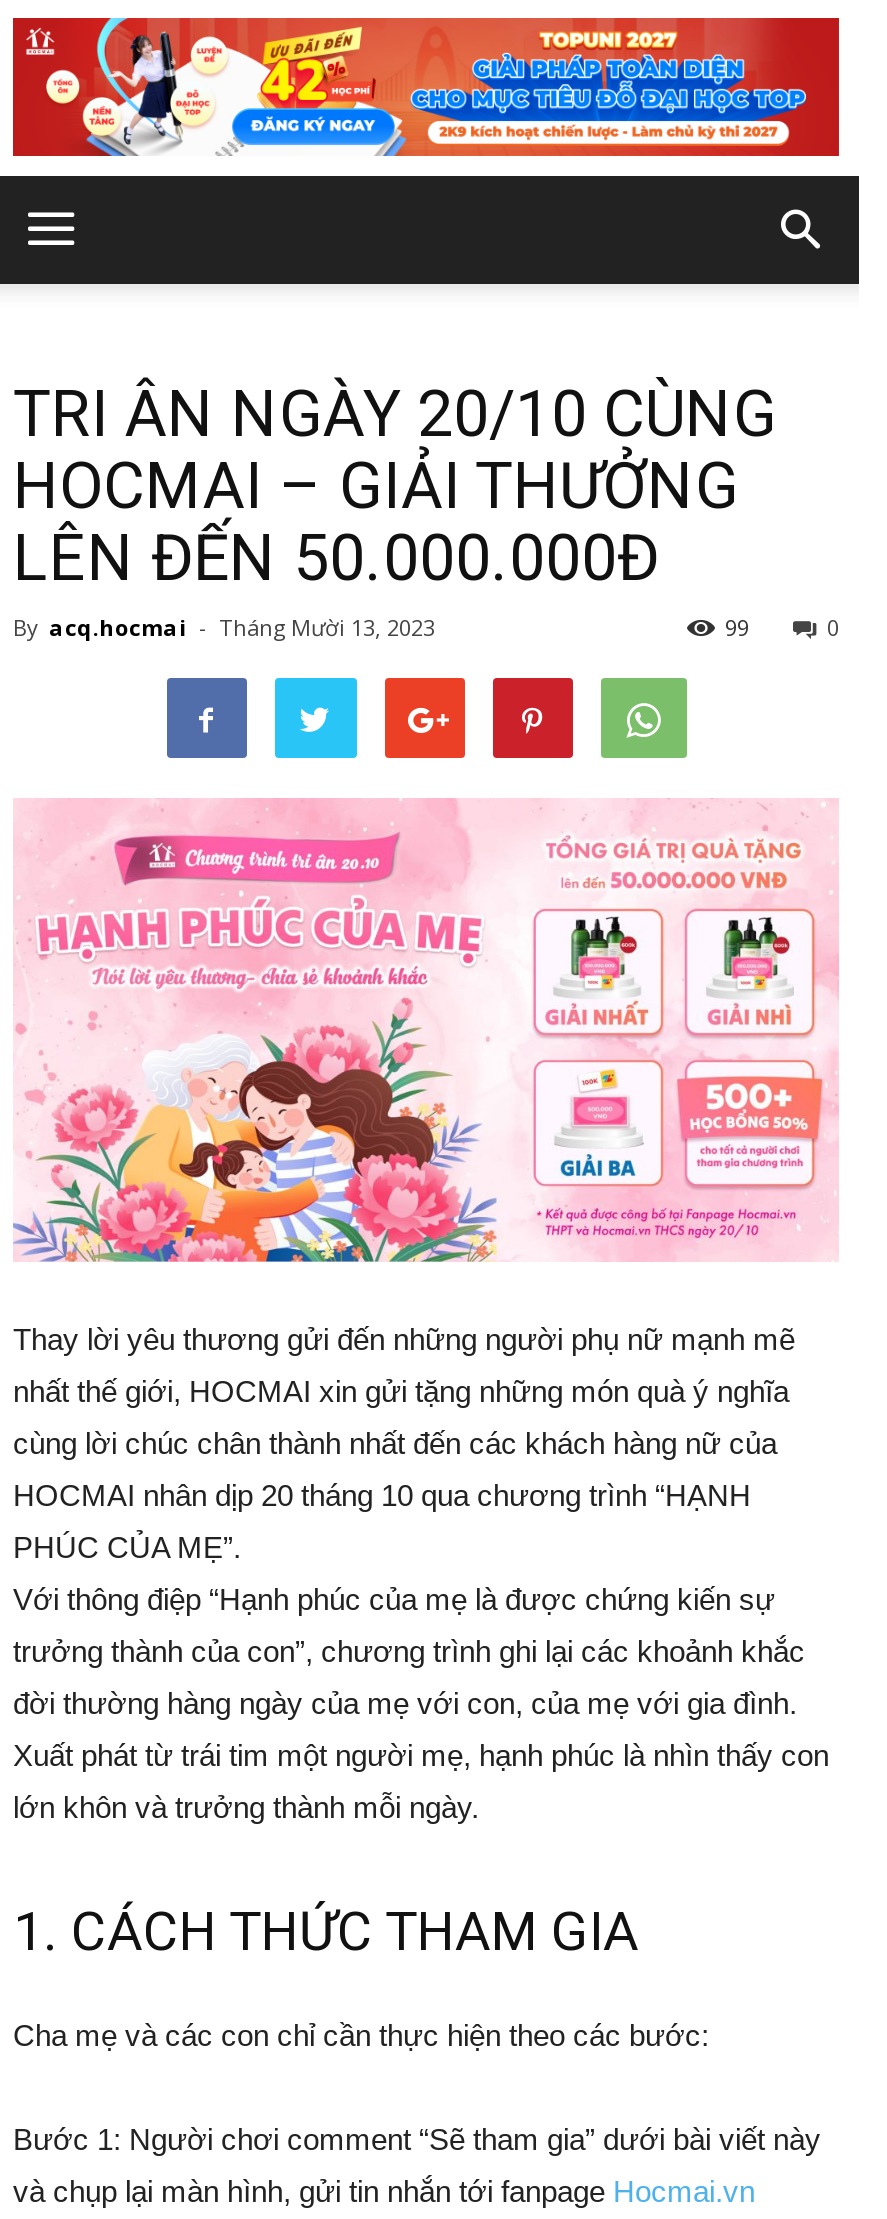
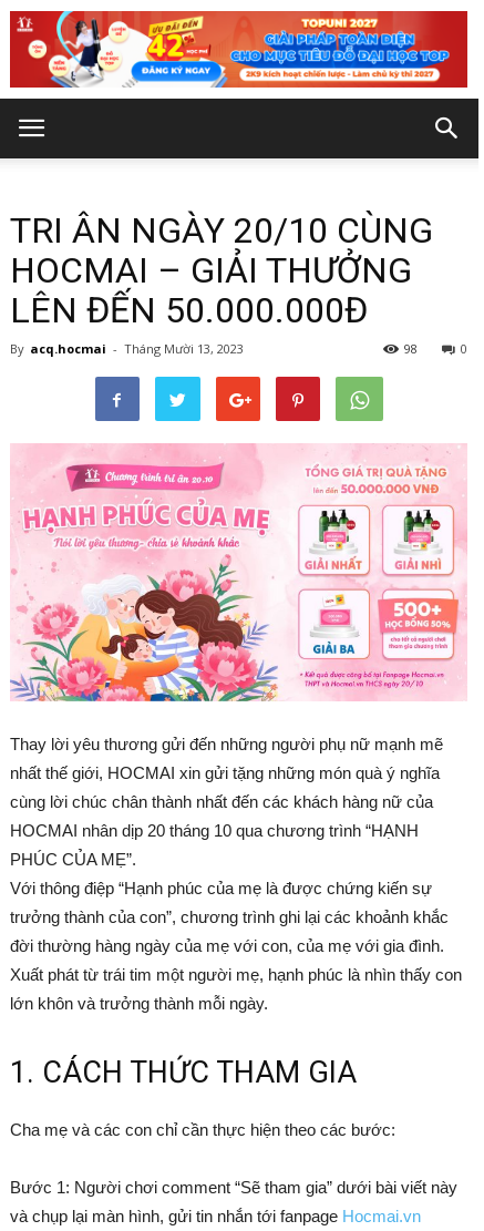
[725,612,749,642] 99 -> [404,340,418,357] 98

